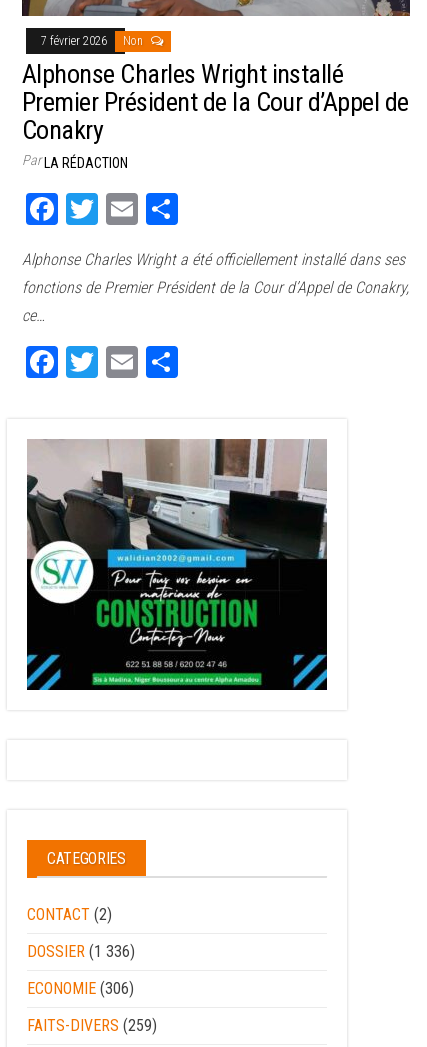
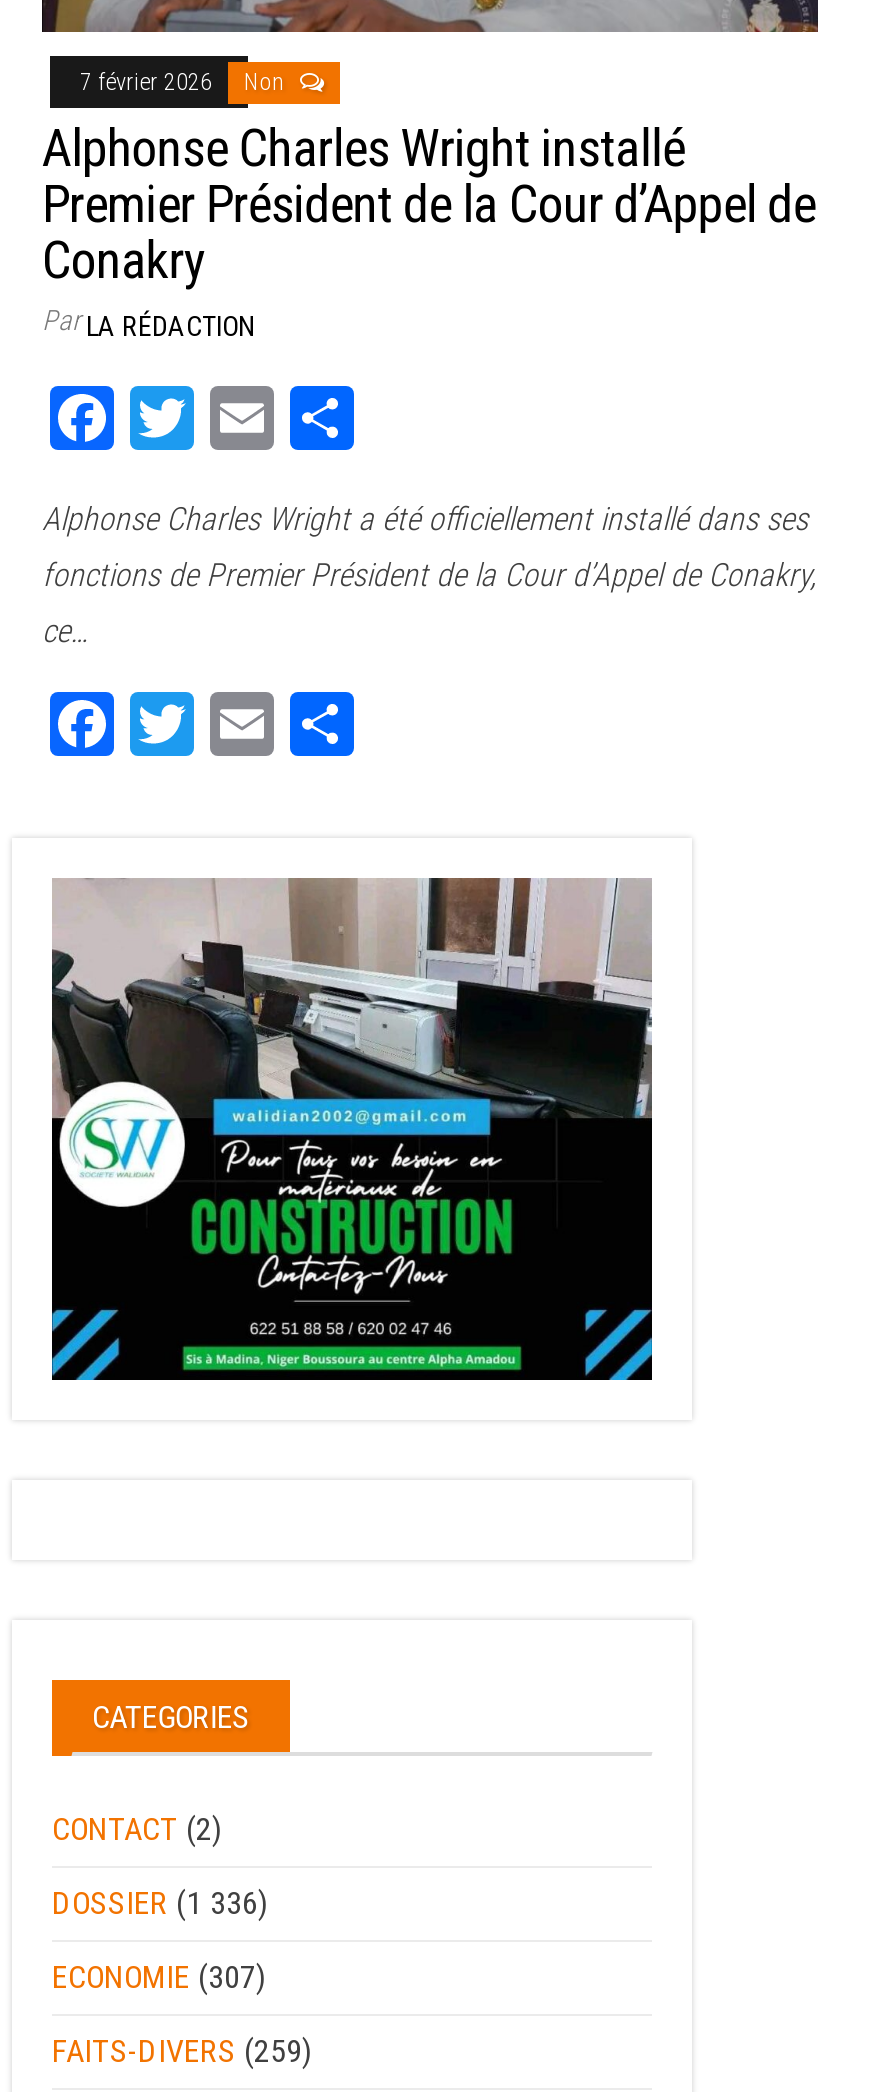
[27,979,134,998] ECONOMIE (306) -> [52,1958,266,1996] ECONOMIE (307)

